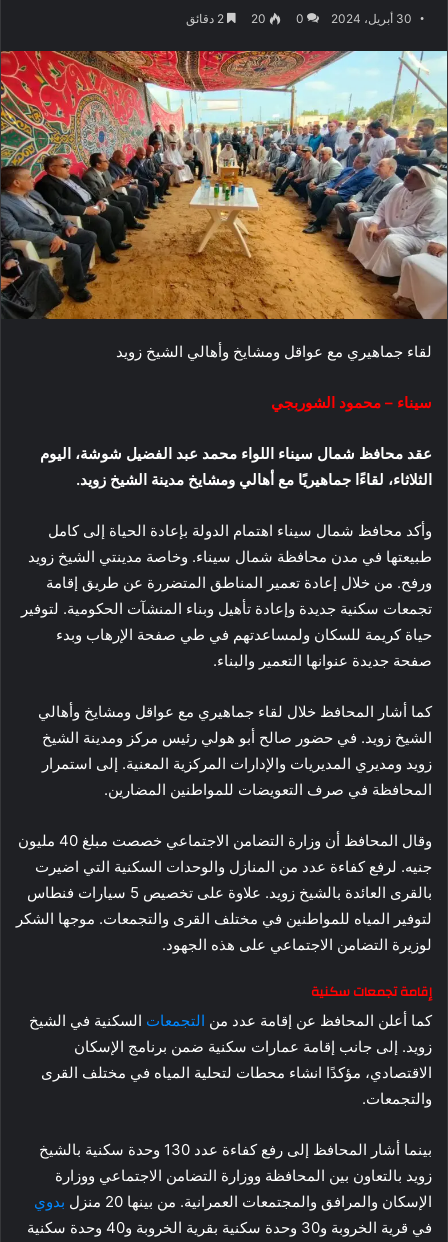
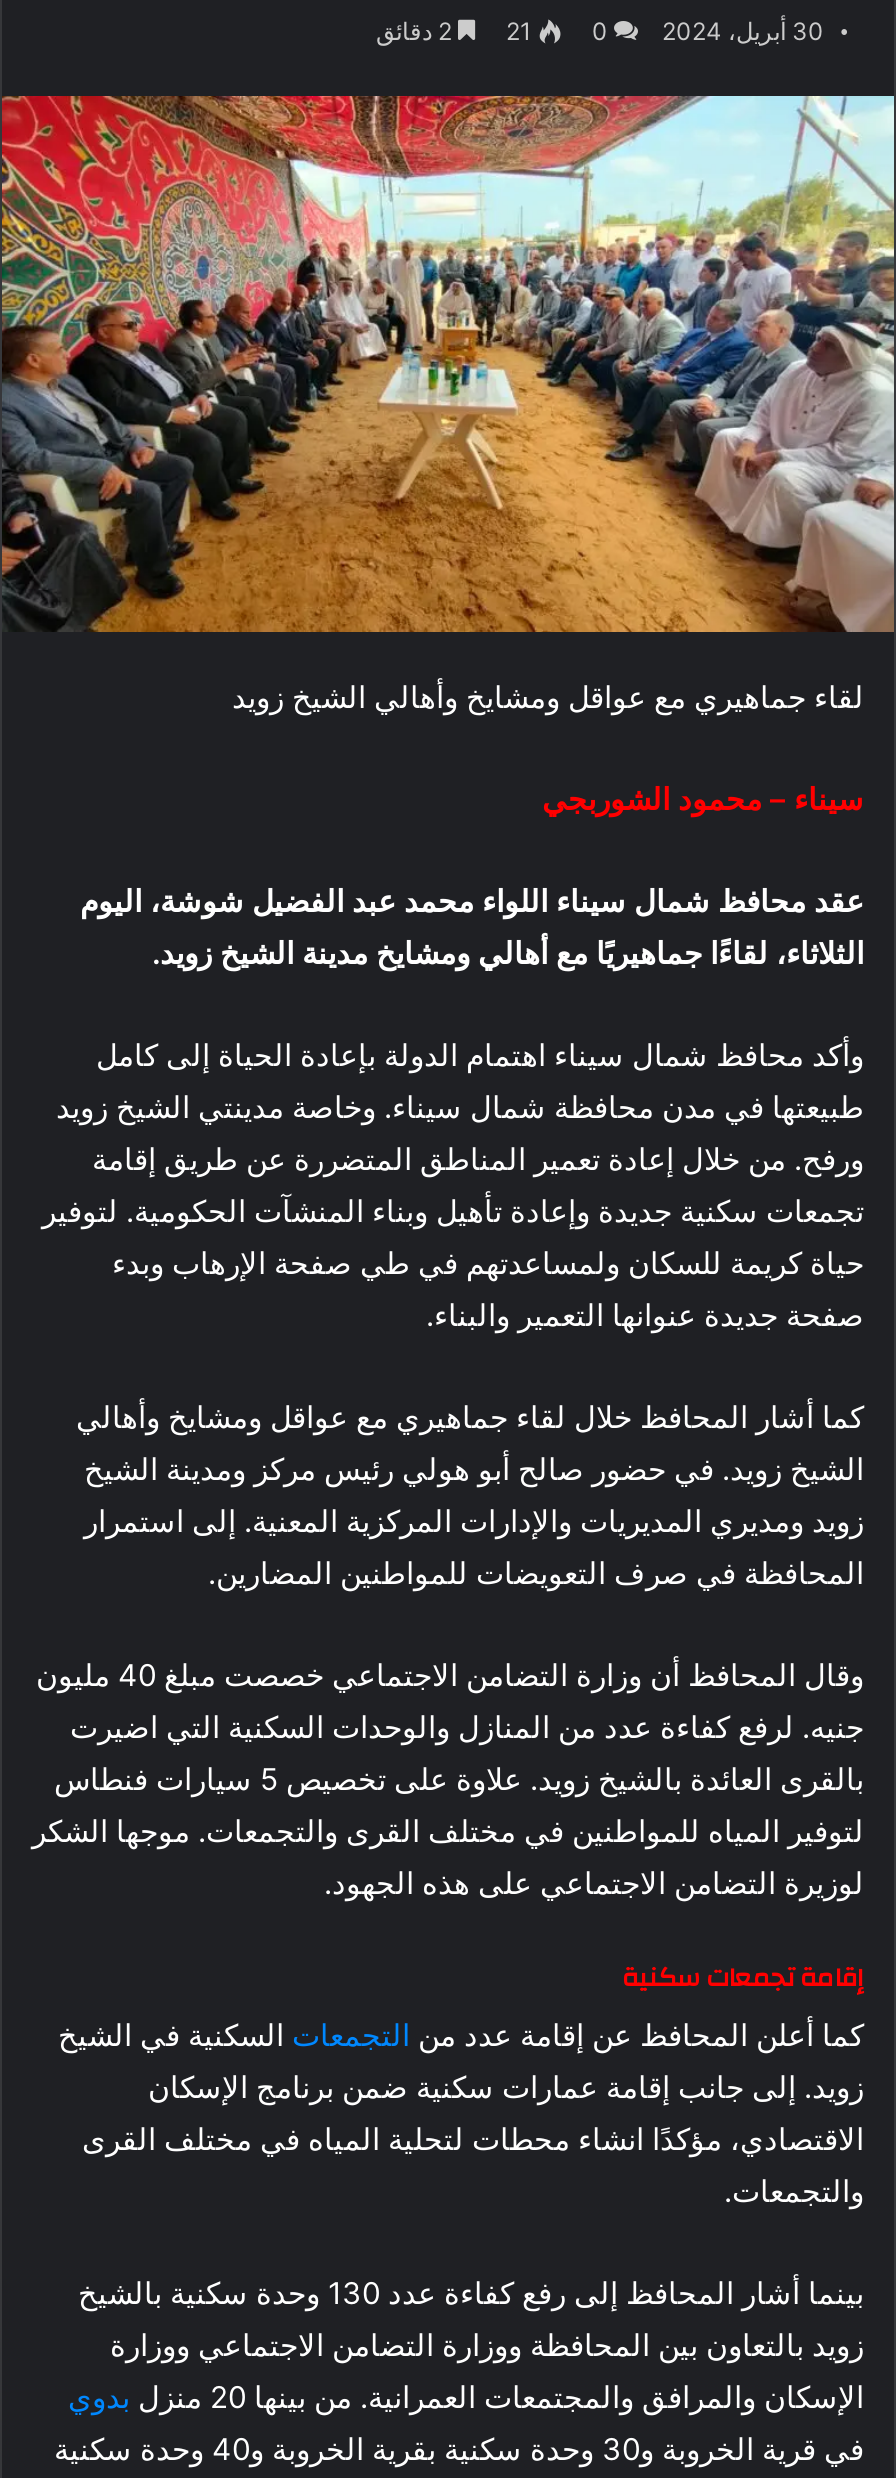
[251,11,266,26] 20 -> [506,15,532,45] 21

